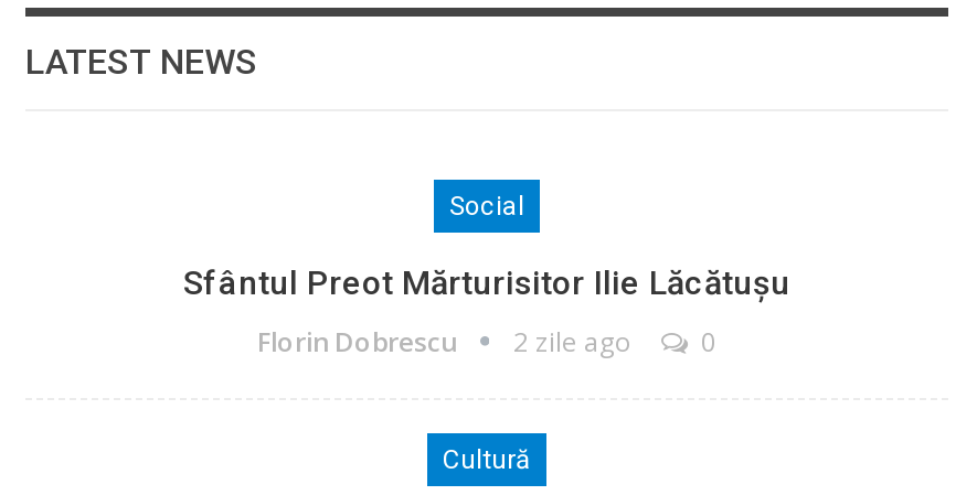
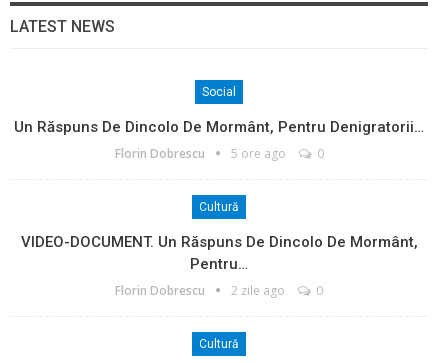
[183,263,790,302] Sfântul Preot Mărturisitor Ilie Lăcătușu -> [14,118,424,273] Un Răspuns De Dincolo De Mormânt, Pentru Denigratorii… | Florin Dobrescu | 5 ore ago | 0 | Cultură | VIDEO-DOCUMENT. Un Răspuns De Dincolo De Mormânt, | Pentru…

